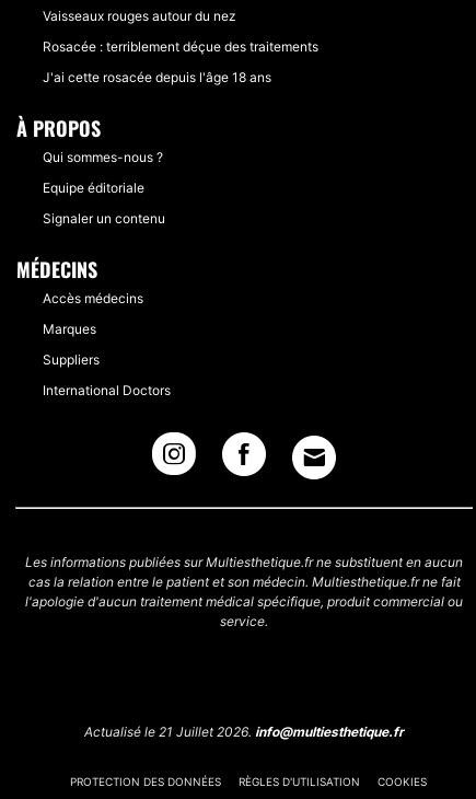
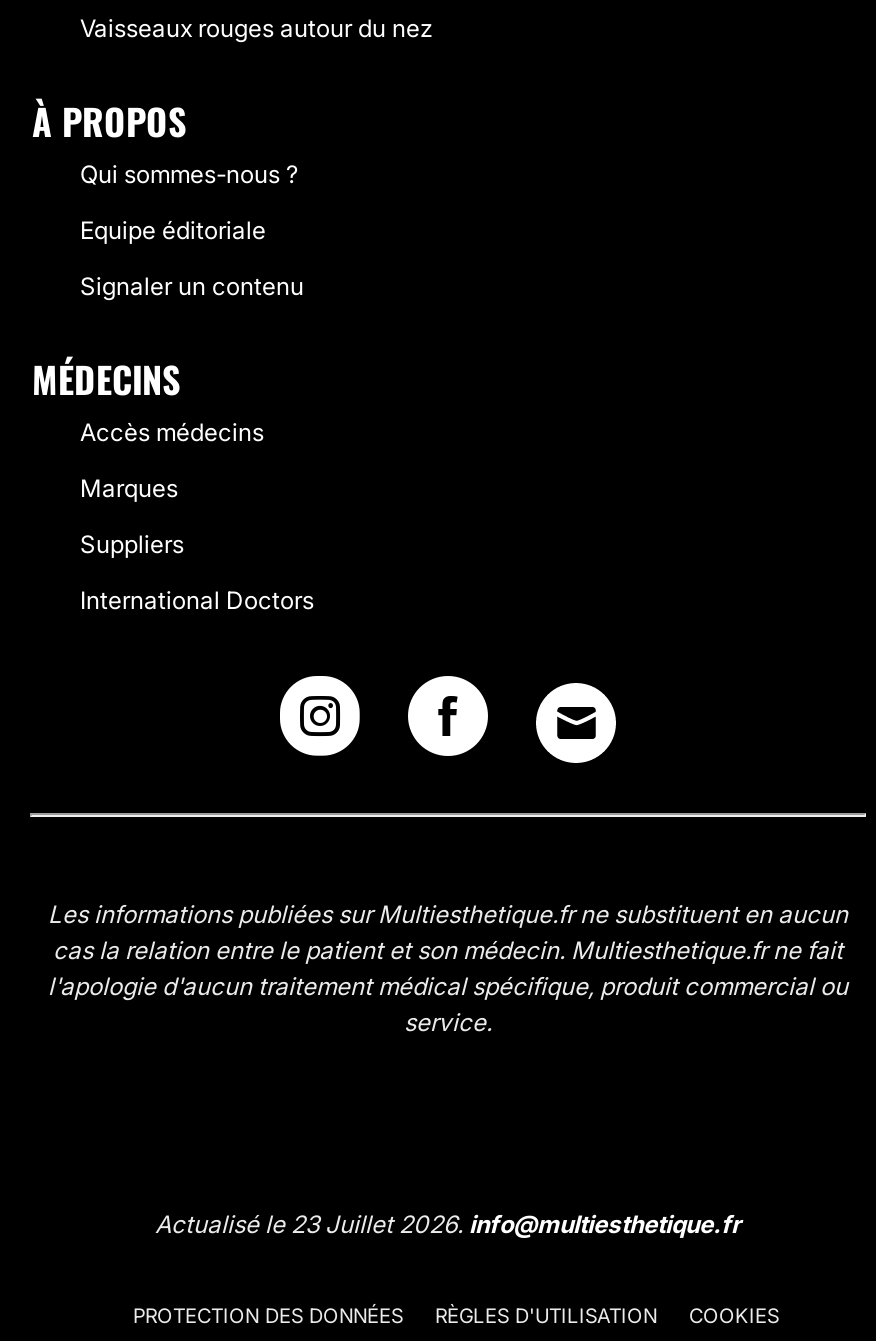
[43,38,318,85] Rosacée : terriblement déçue des traitements | J'ai cette rosacée depuis l'âge 18 ans -> none
[84,723,404,740] Actualisé le 21 Juillet 2026. info@multiesthetique.fr -> [155,1209,741,1239] Actualisé le 23 Juillet 2026. info@multiesthetique.fr

